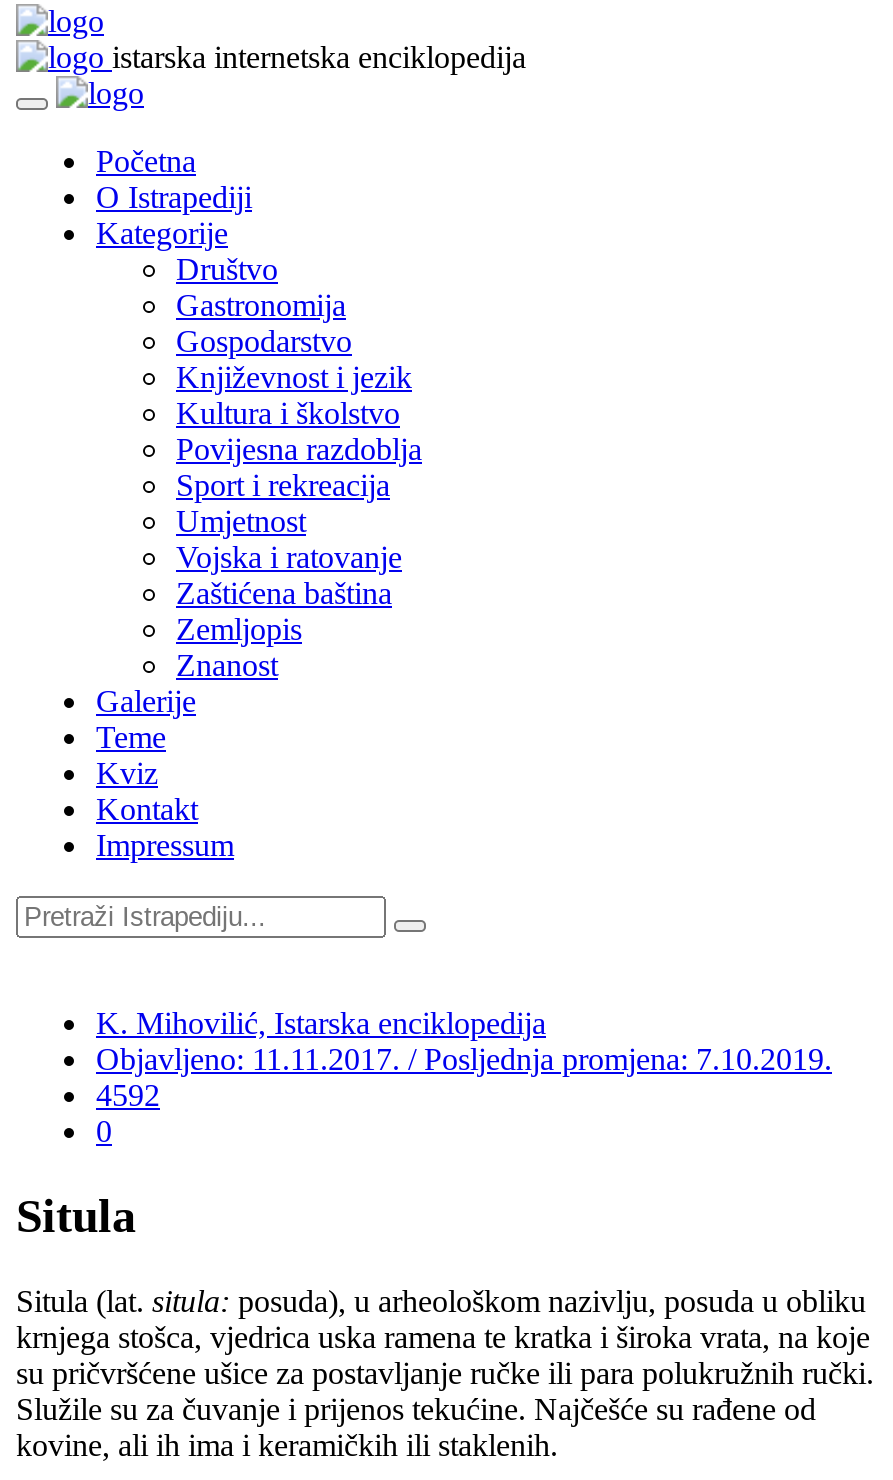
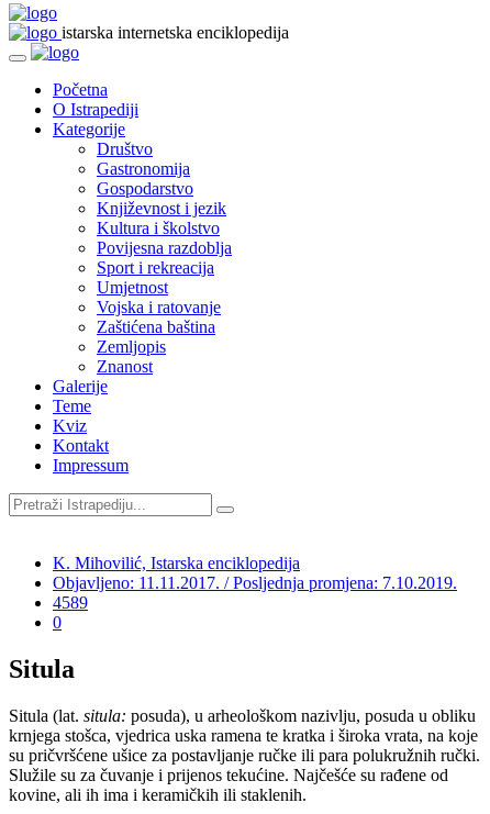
[96,1078,160,1112] 4592 -> [53,593,88,612] 4589

